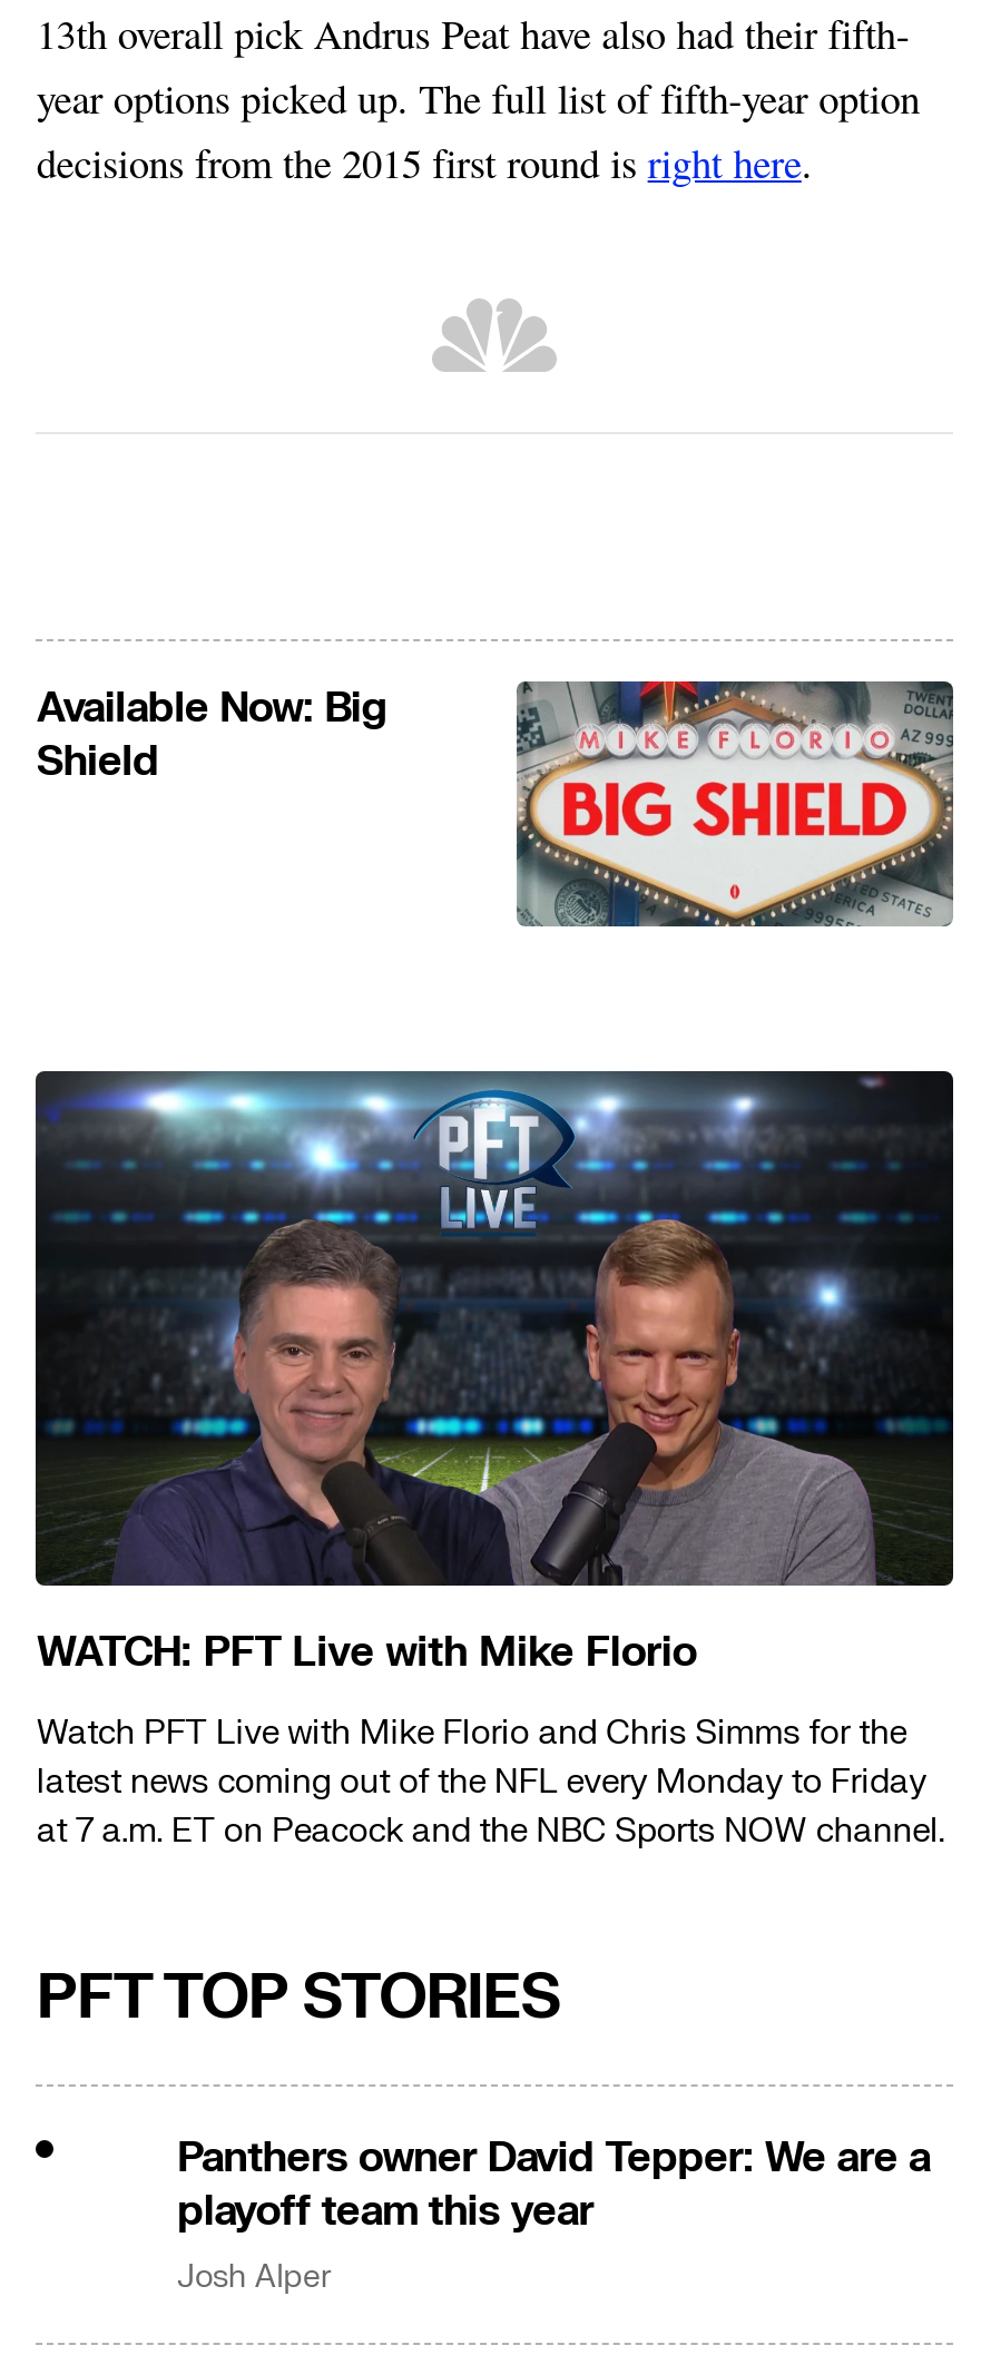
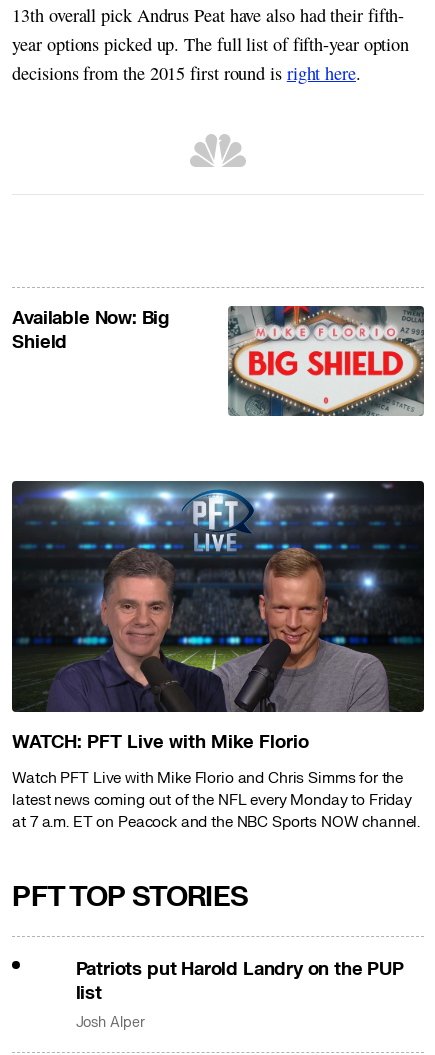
[177,2132,930,2239] Panthers owner David Tepper: We are a | playoff team this year -> [75,957,404,1005] Patriots put Harold Landry on the PUP | list

